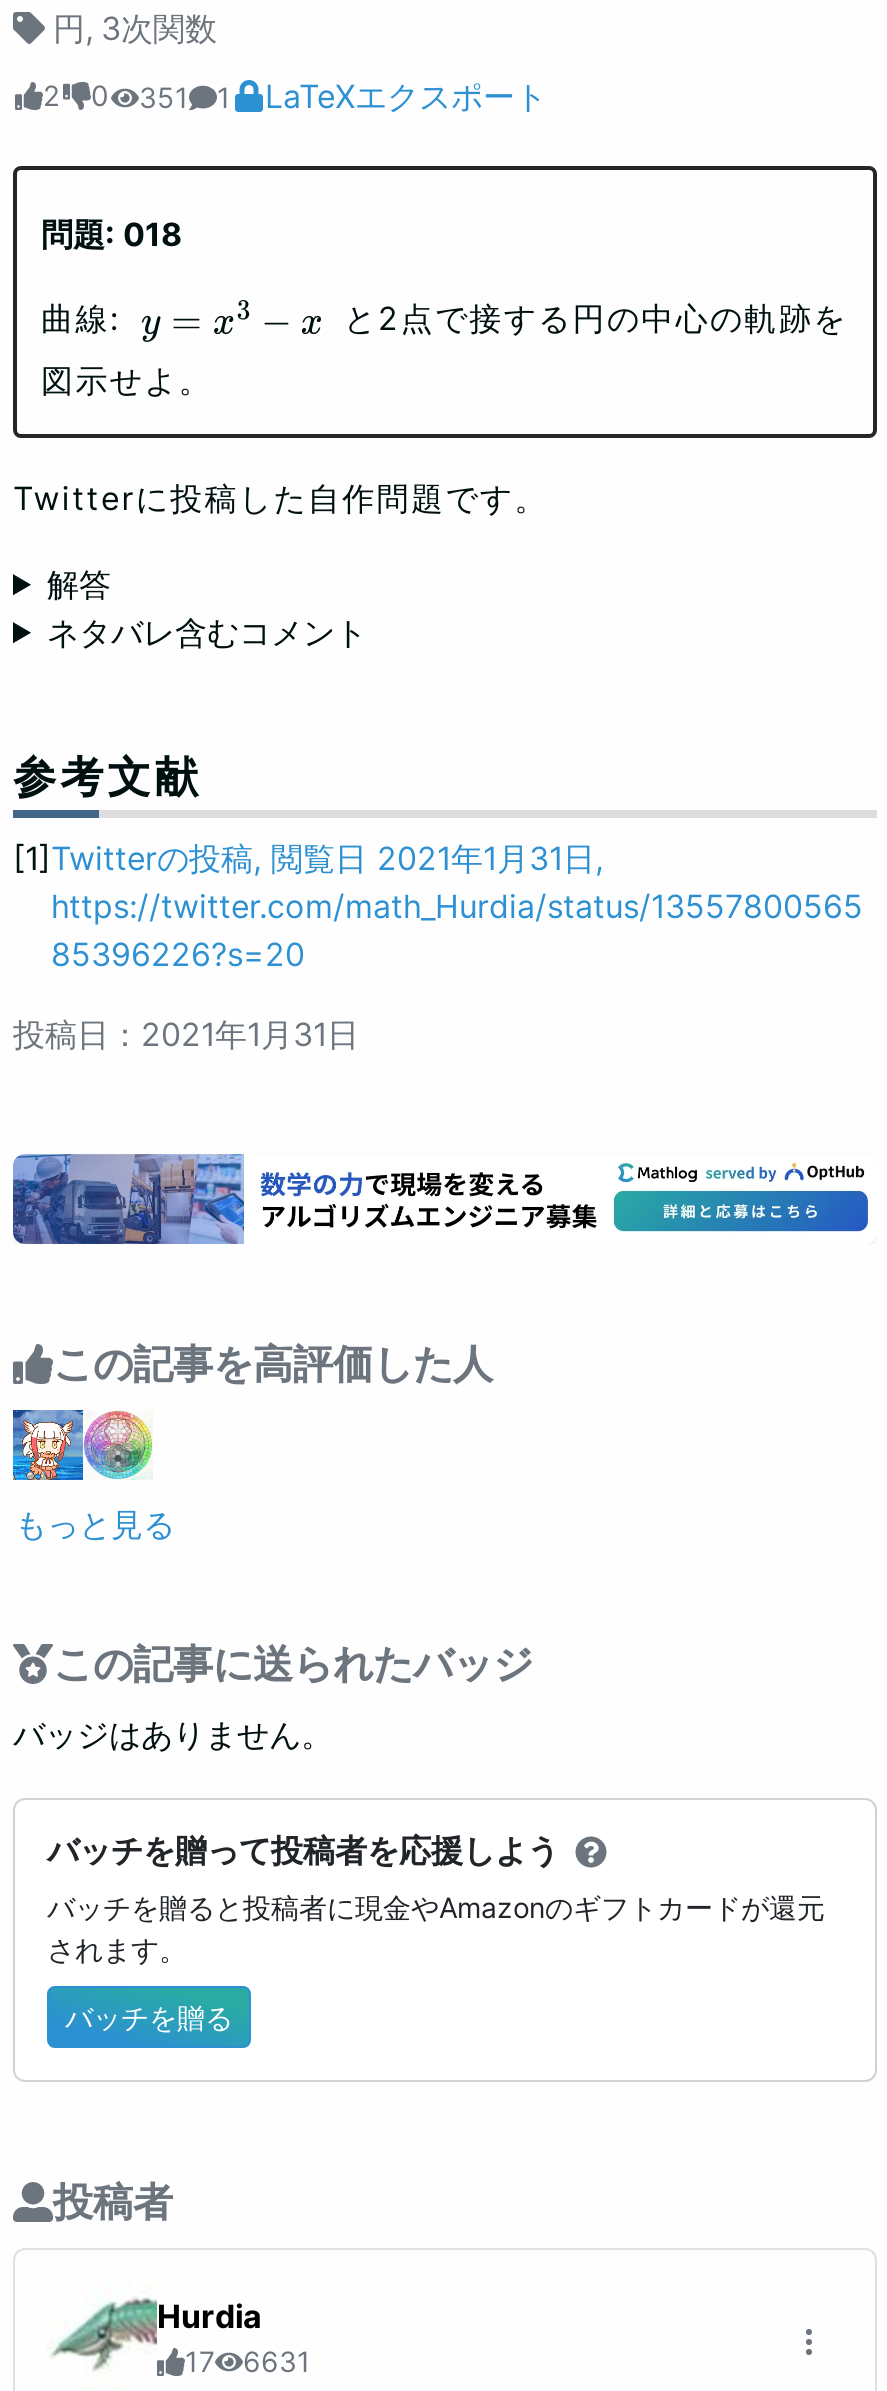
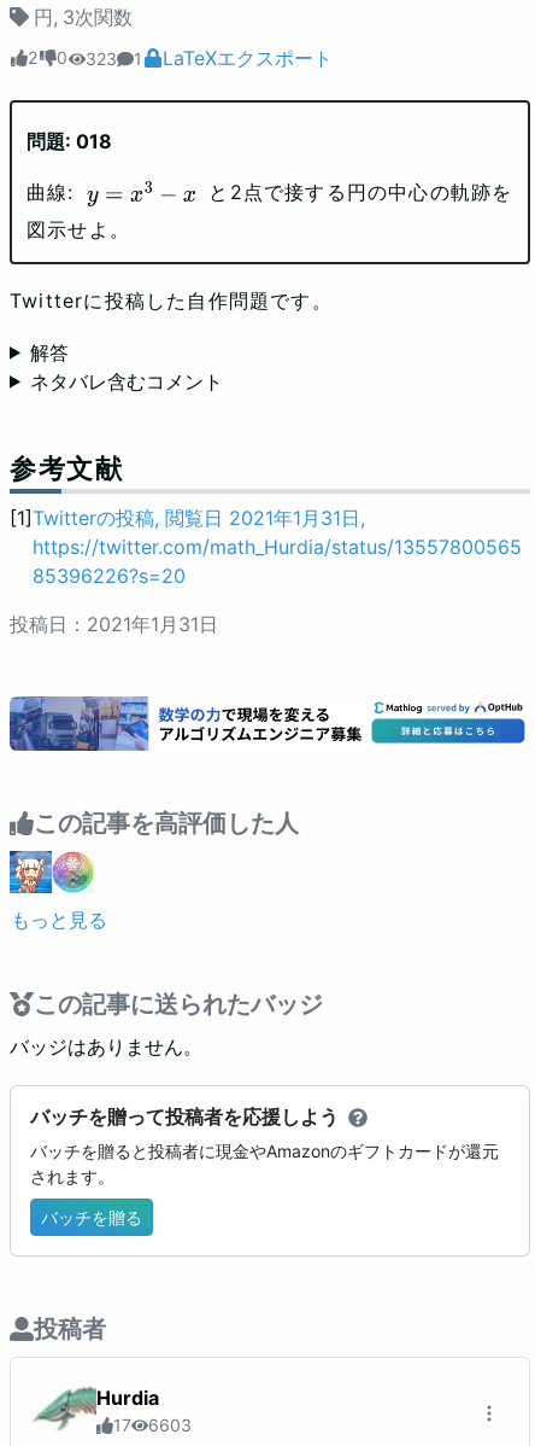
[43,76,547,116] 2 0 351 1 LaTeXエクスポート -> [28,46,333,70] 2 0 323 1 LaTeXエクスポート
[243,2345,311,2379] 6631 -> [148,1415,192,1436] 6603

